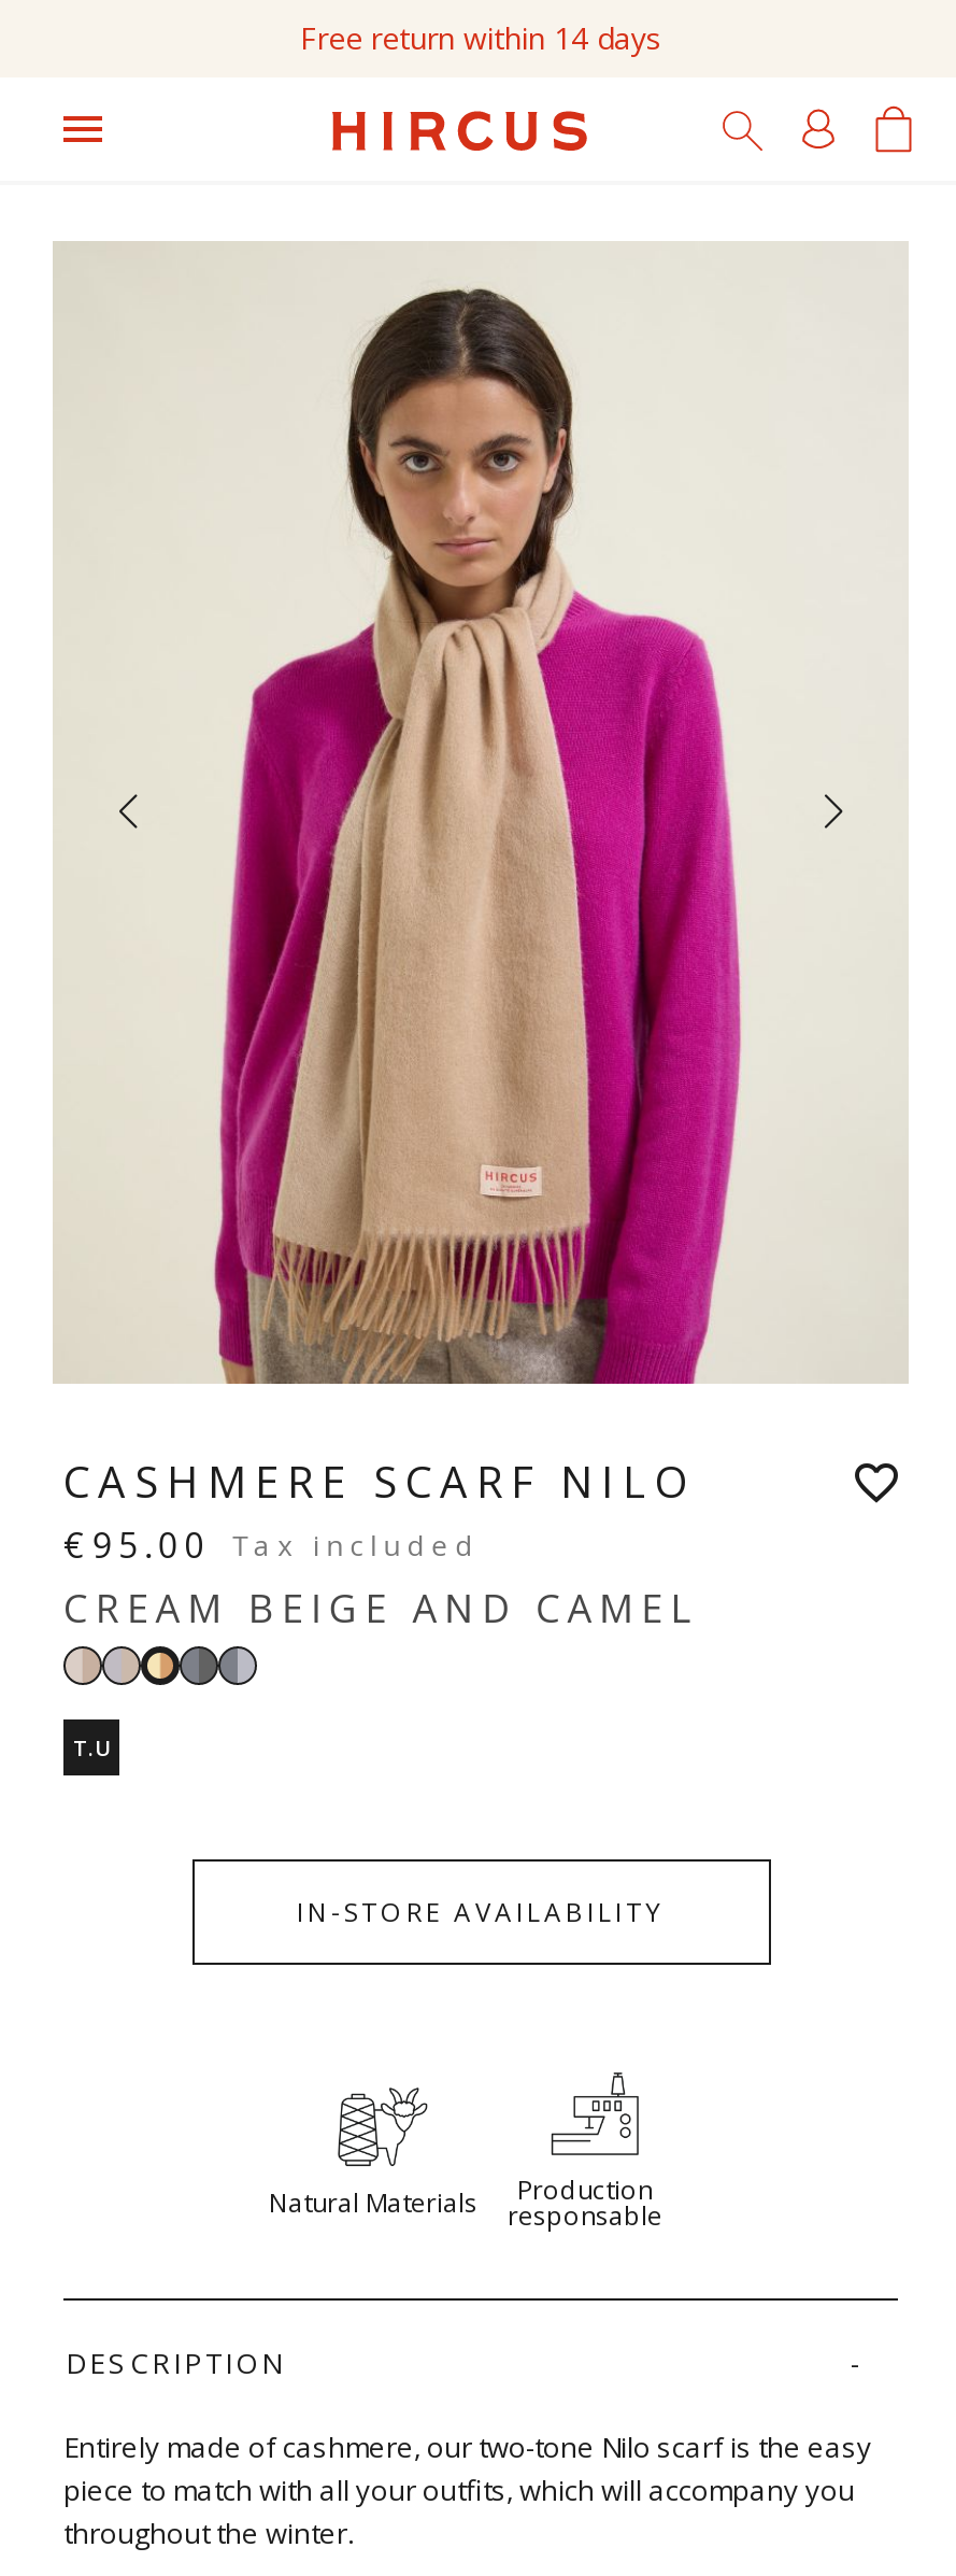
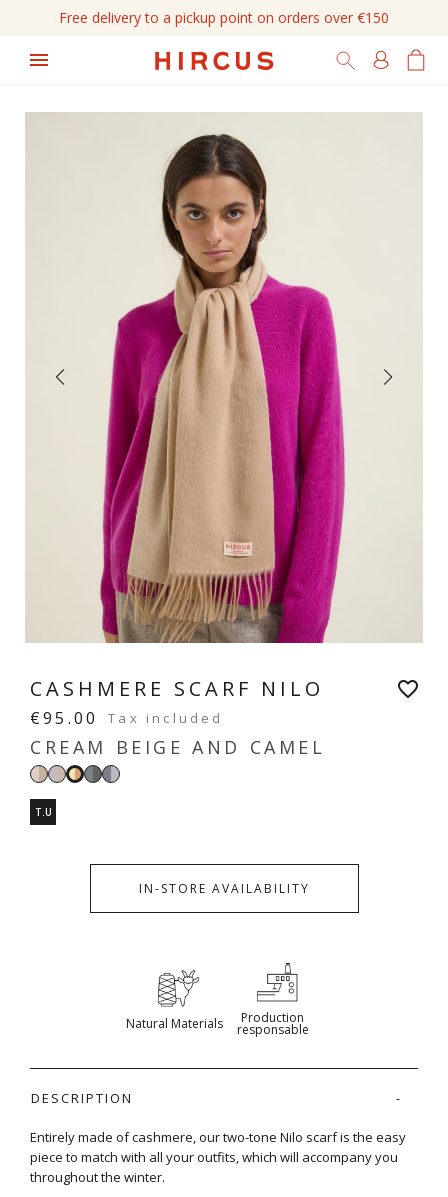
[300,17,661,58] Free return within 14 days -> [59,8,389,27] Free delivery to a pickup point on orders over €150

